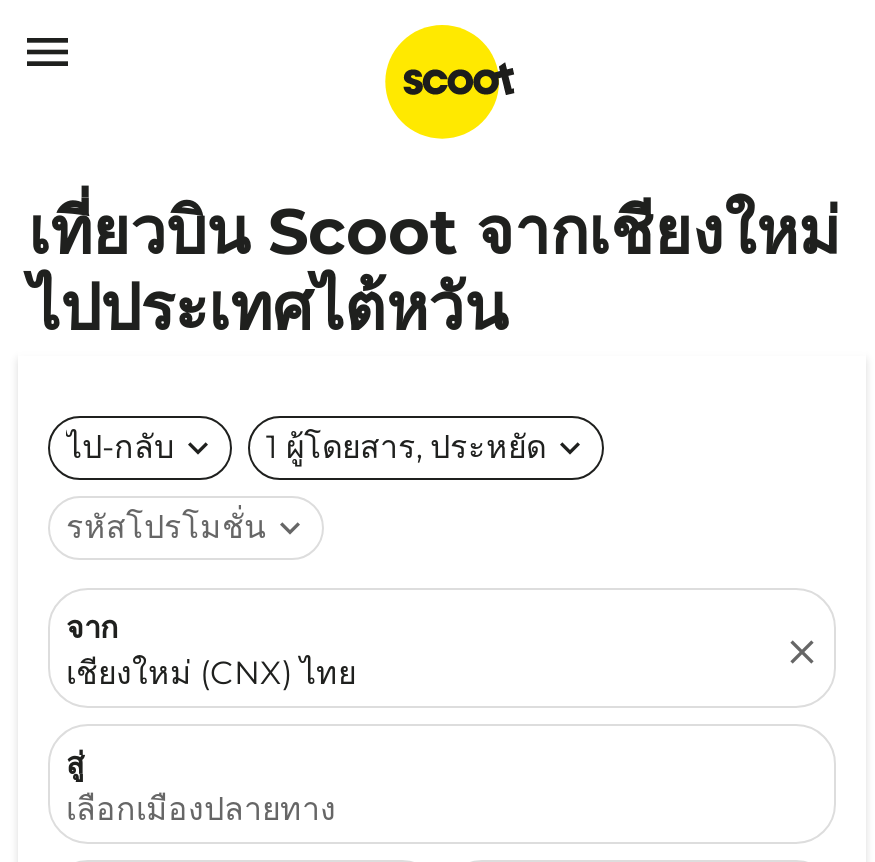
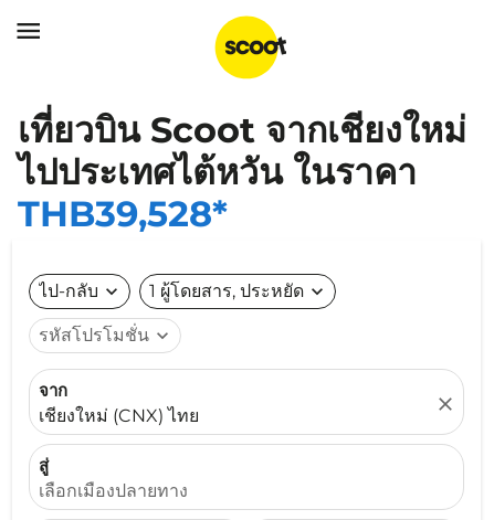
[28,268,508,346] ไปประเทศไต้หวัน -> [18,150,417,235] ไปประเทศไต้หวัน ในราคา | THB39,528*

